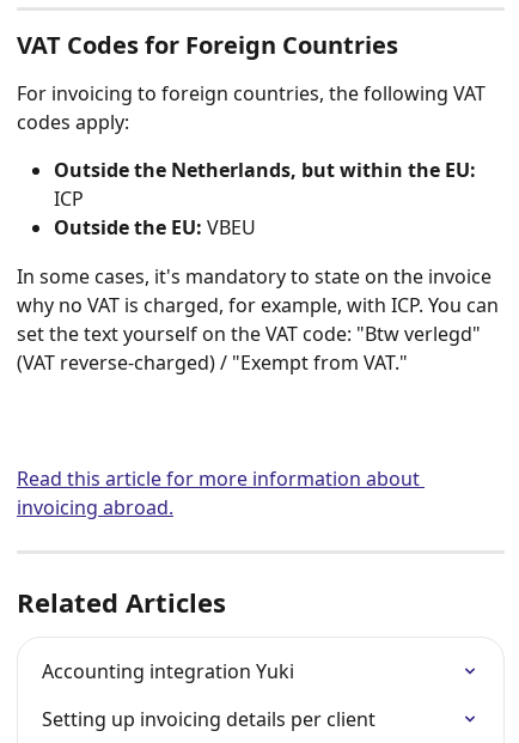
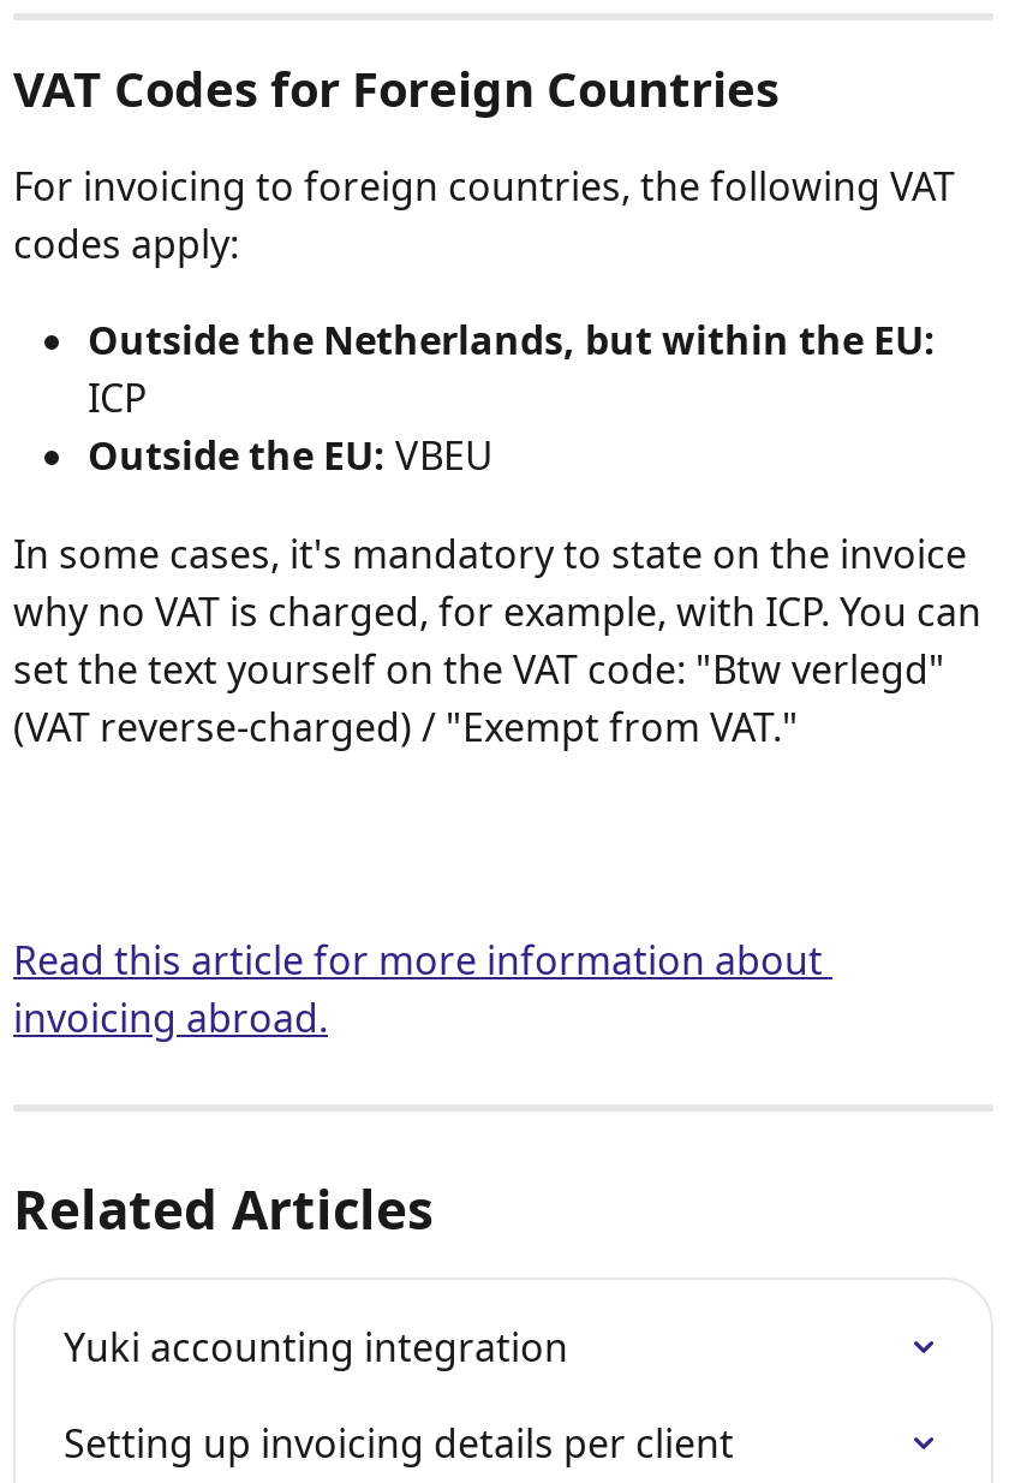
[42,658,294,684] Accounting integration Yuki -> [64,1320,568,1373] Yuki accounting integration

